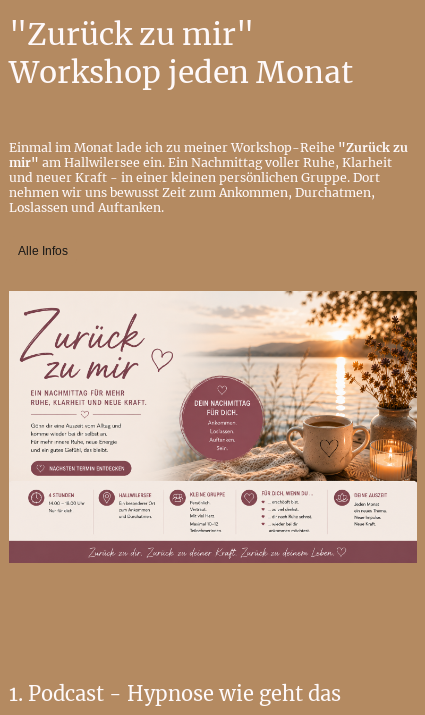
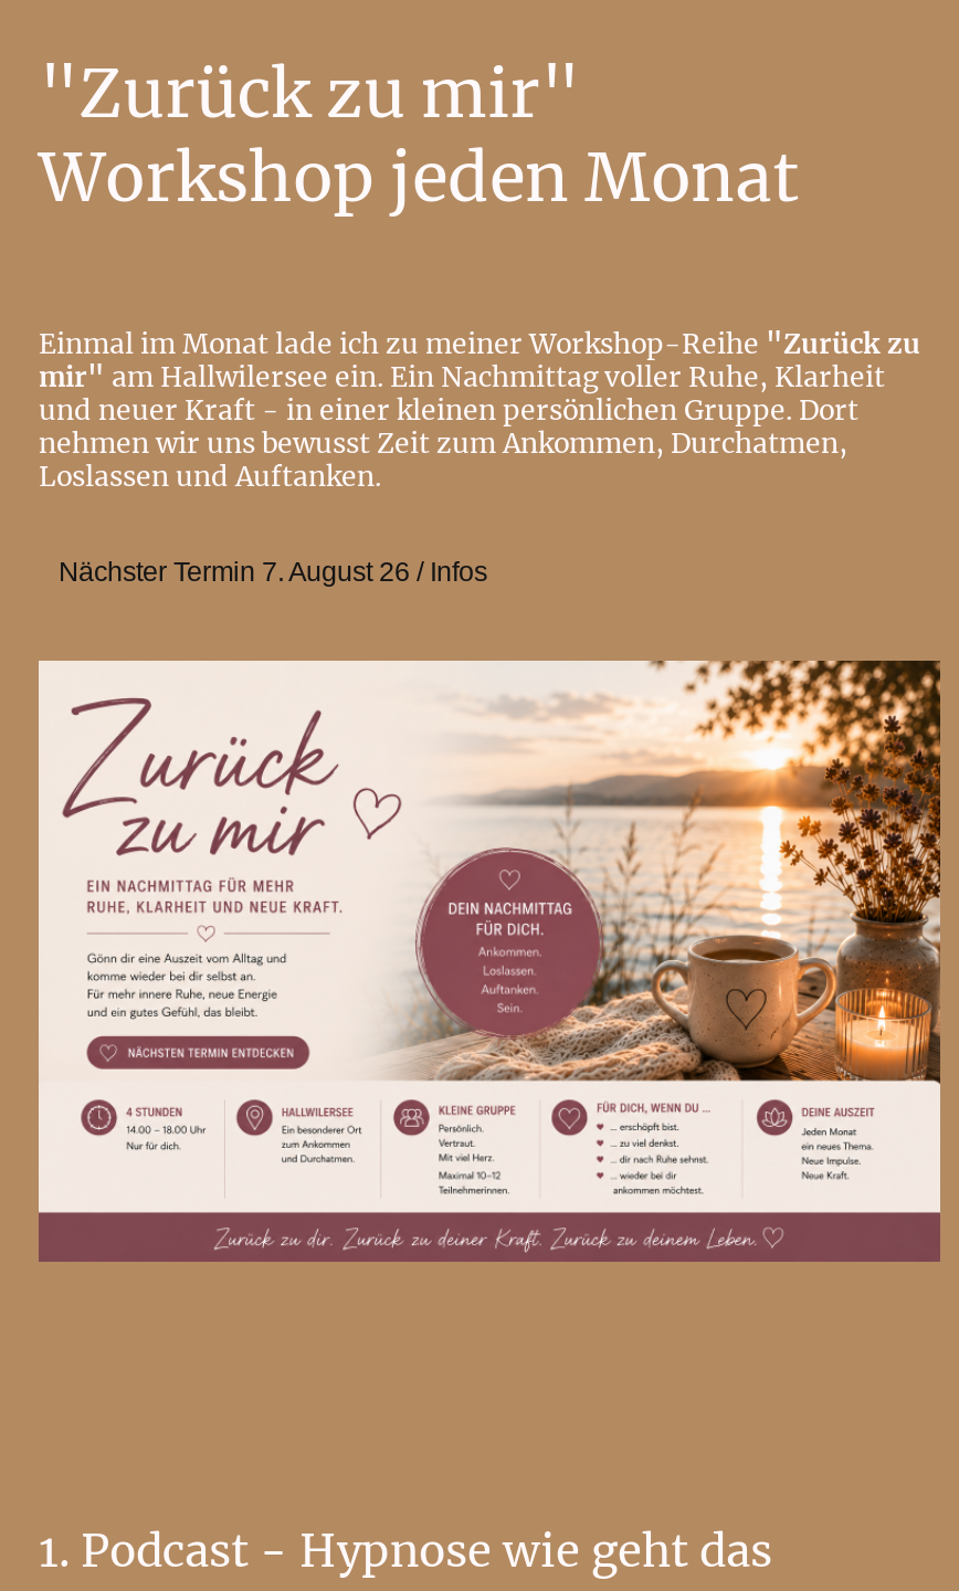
[18,244,68,258] Alle Infos -> [59,557,487,588] Nächster Termin 7. August 26 / Infos

